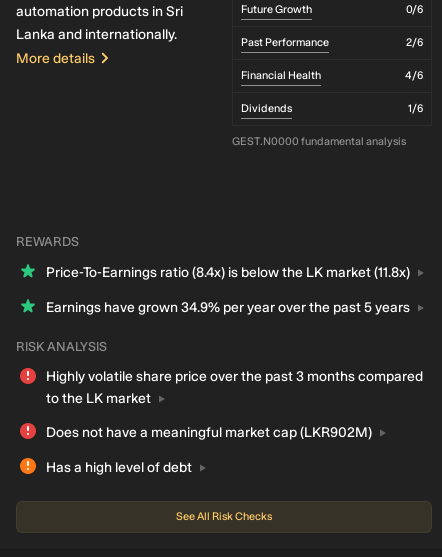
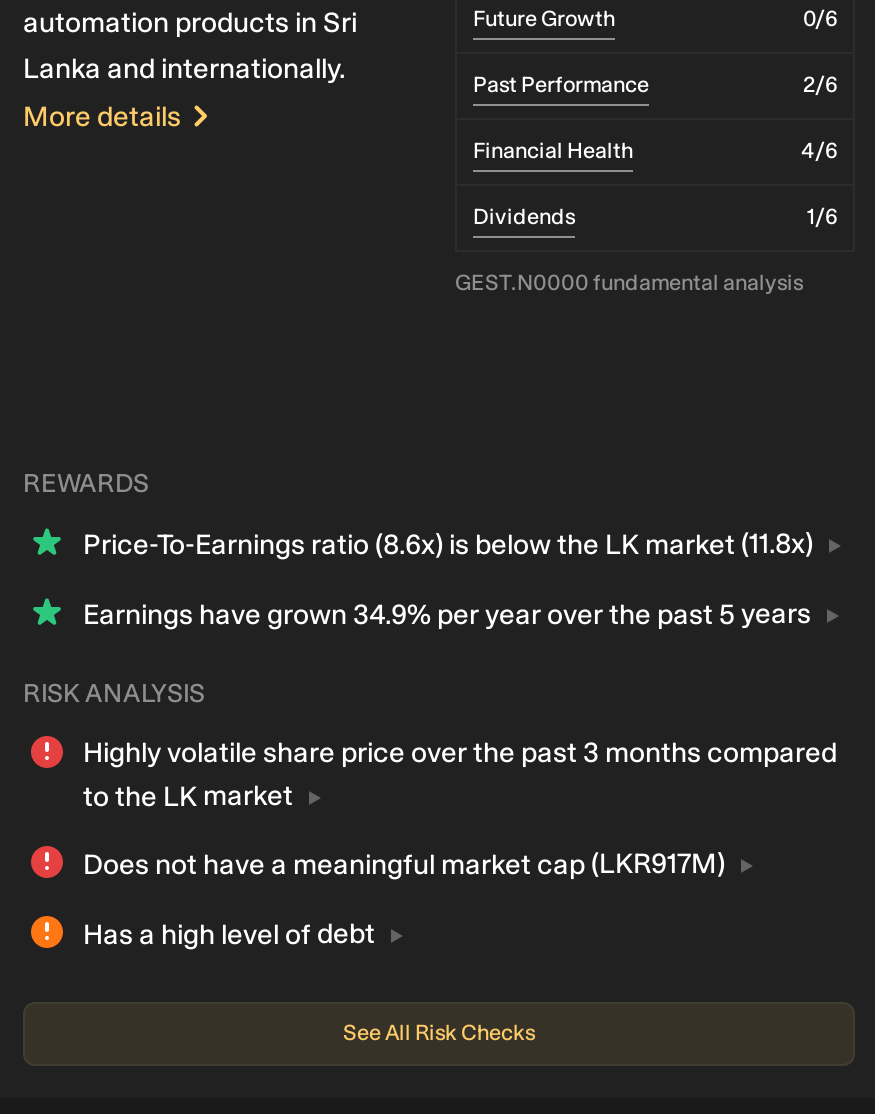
[46,264,410,281] Price-To-Earnings ratio (8.4x) is below the LK market (11.8x) -> [83,528,813,562] Price-To-Earnings ratio (8.6x) is below the LK market (11.8x)
[46,424,372,441] Does not have a meaningful market cap (LKR902M) -> [83,848,725,882] Does not have a meaningful market cap (LKR917M)

